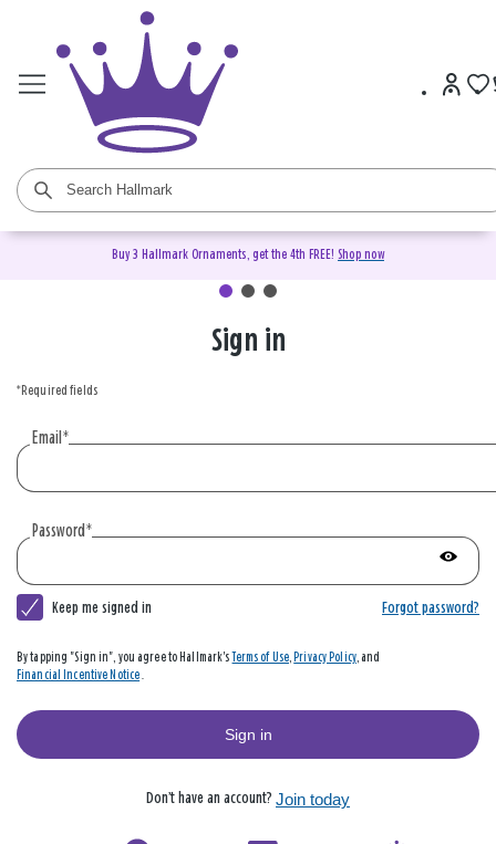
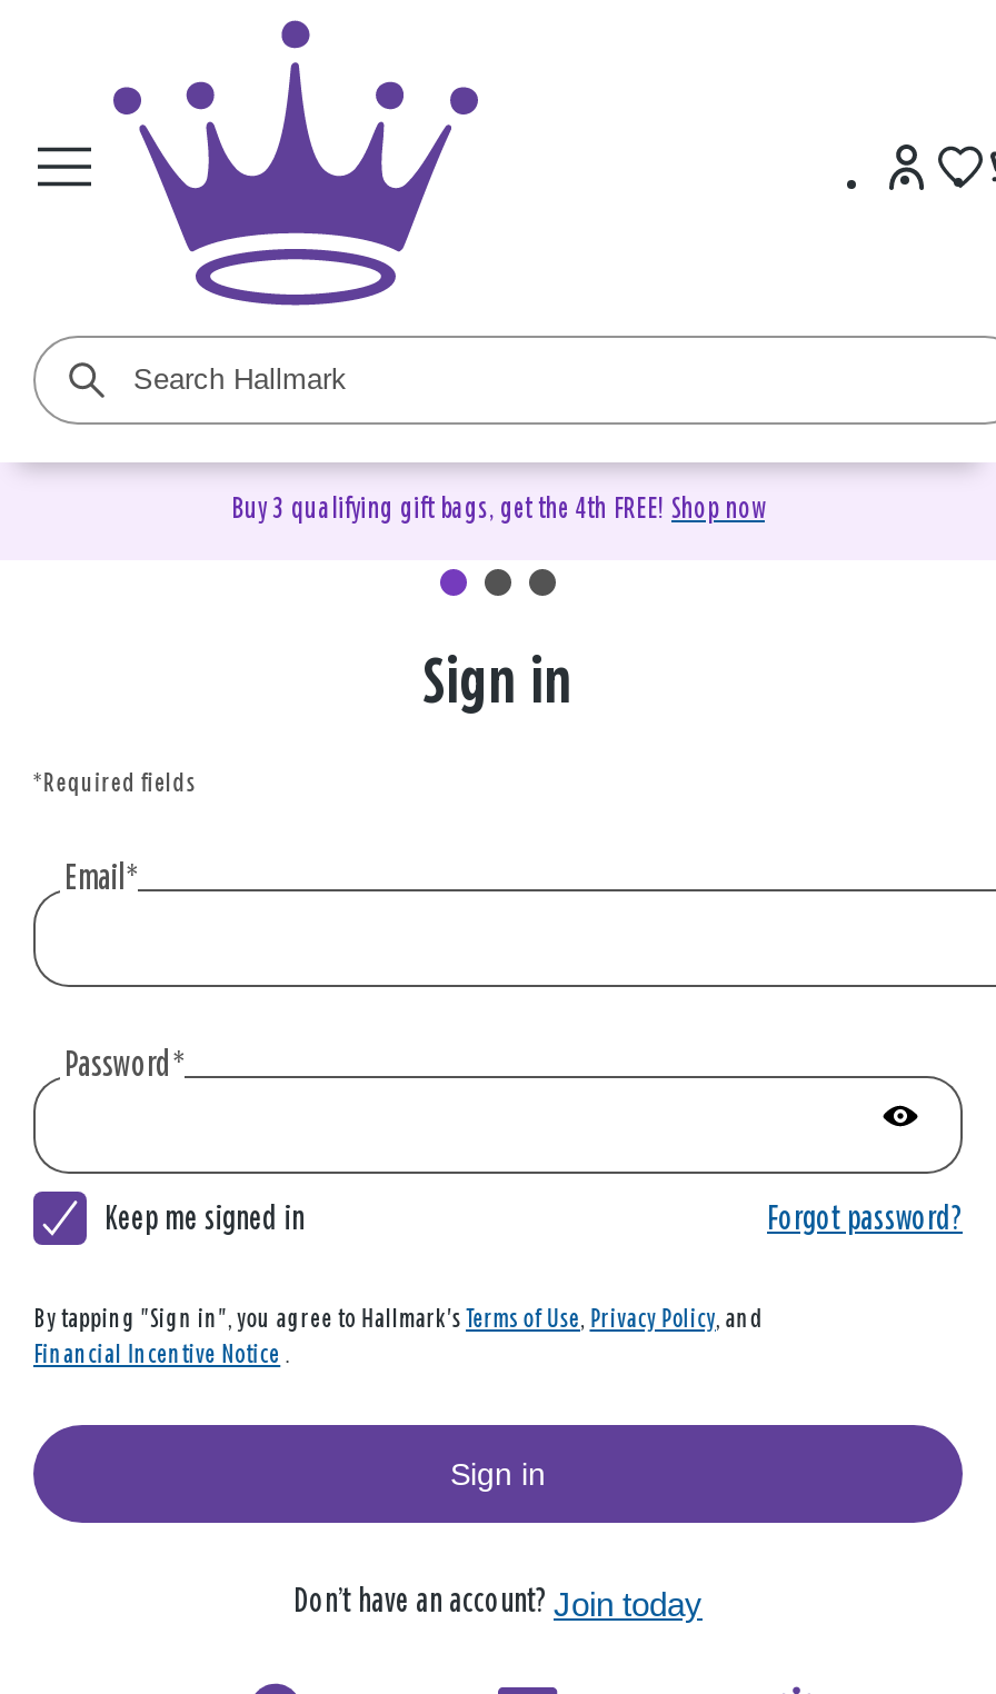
[112,248,384,262] Buy 3 Hallmark Ornaments, get the 4th FREE! Shop now -> [231,496,765,525] Buy 3 qualifying gift bags, get the 4th FREE! Shop now

